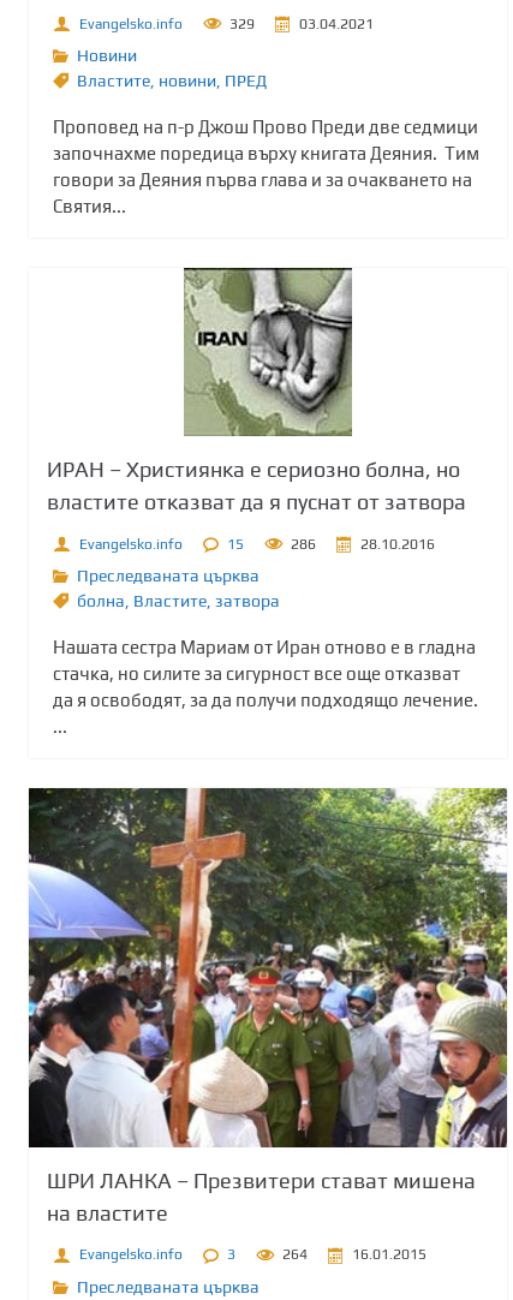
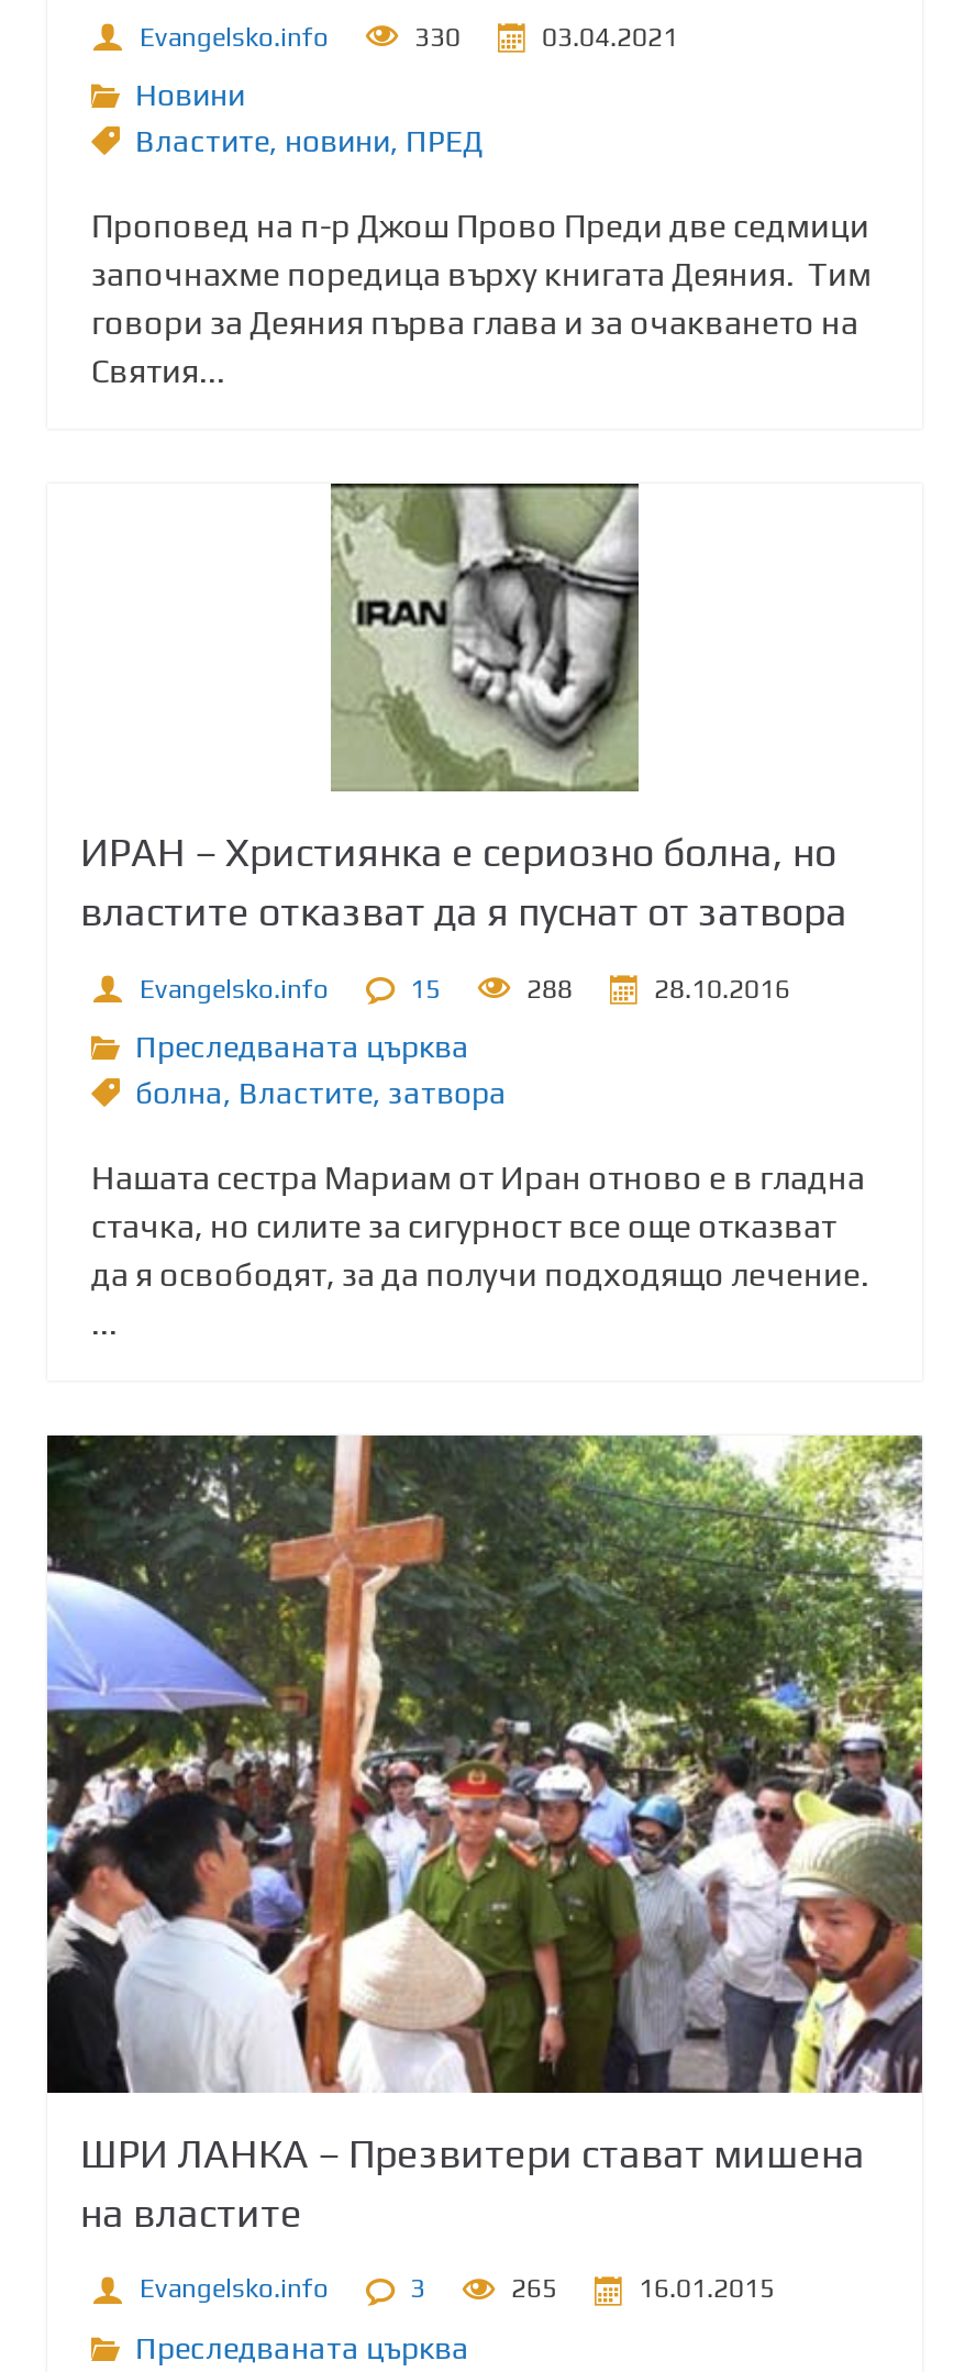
[229,15,255,32] 329 -> [414,22,461,52] 330
[291,536,316,552] 286 -> [526,973,573,1004] 288
[282,1246,308,1263] 264 -> [511,2274,557,2305] 265

